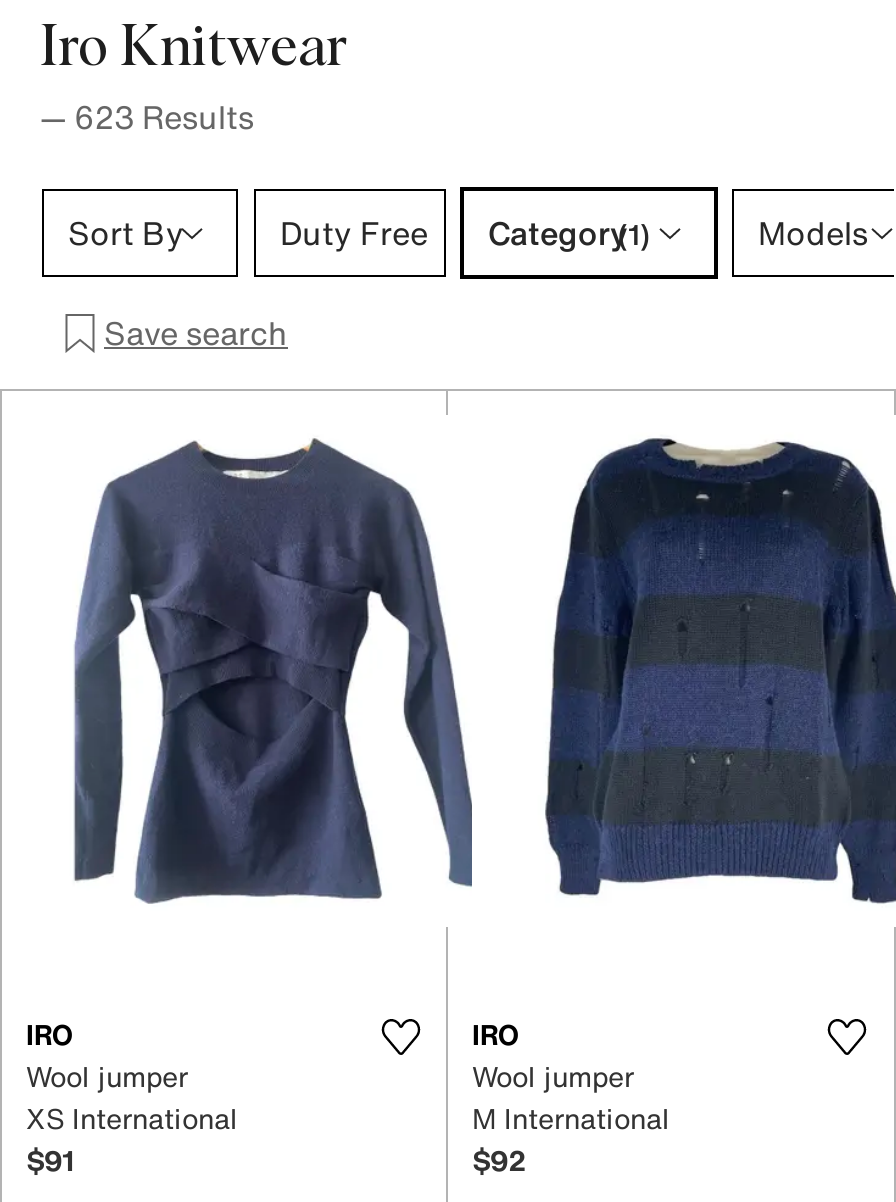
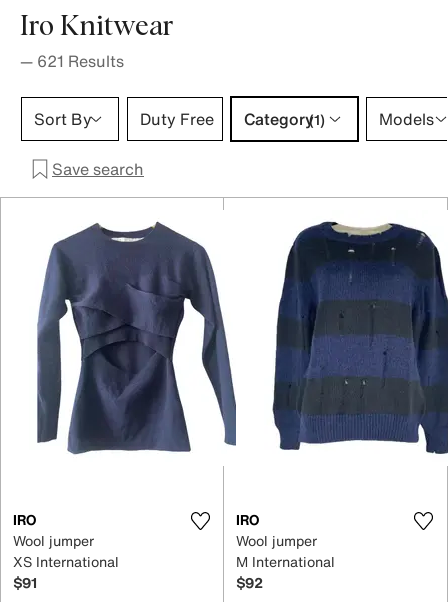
[40,93,254,141] — 623 Results -> [20,49,124,73] — 621 Results

